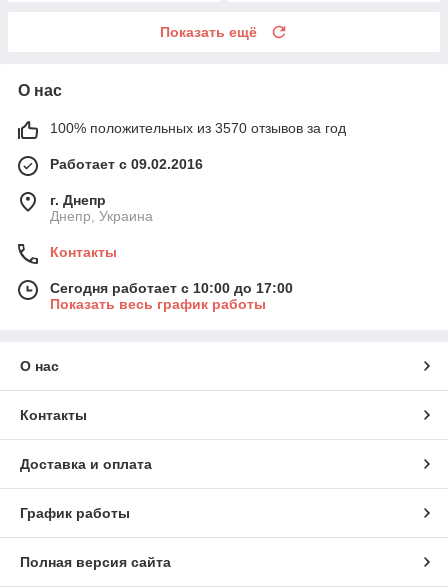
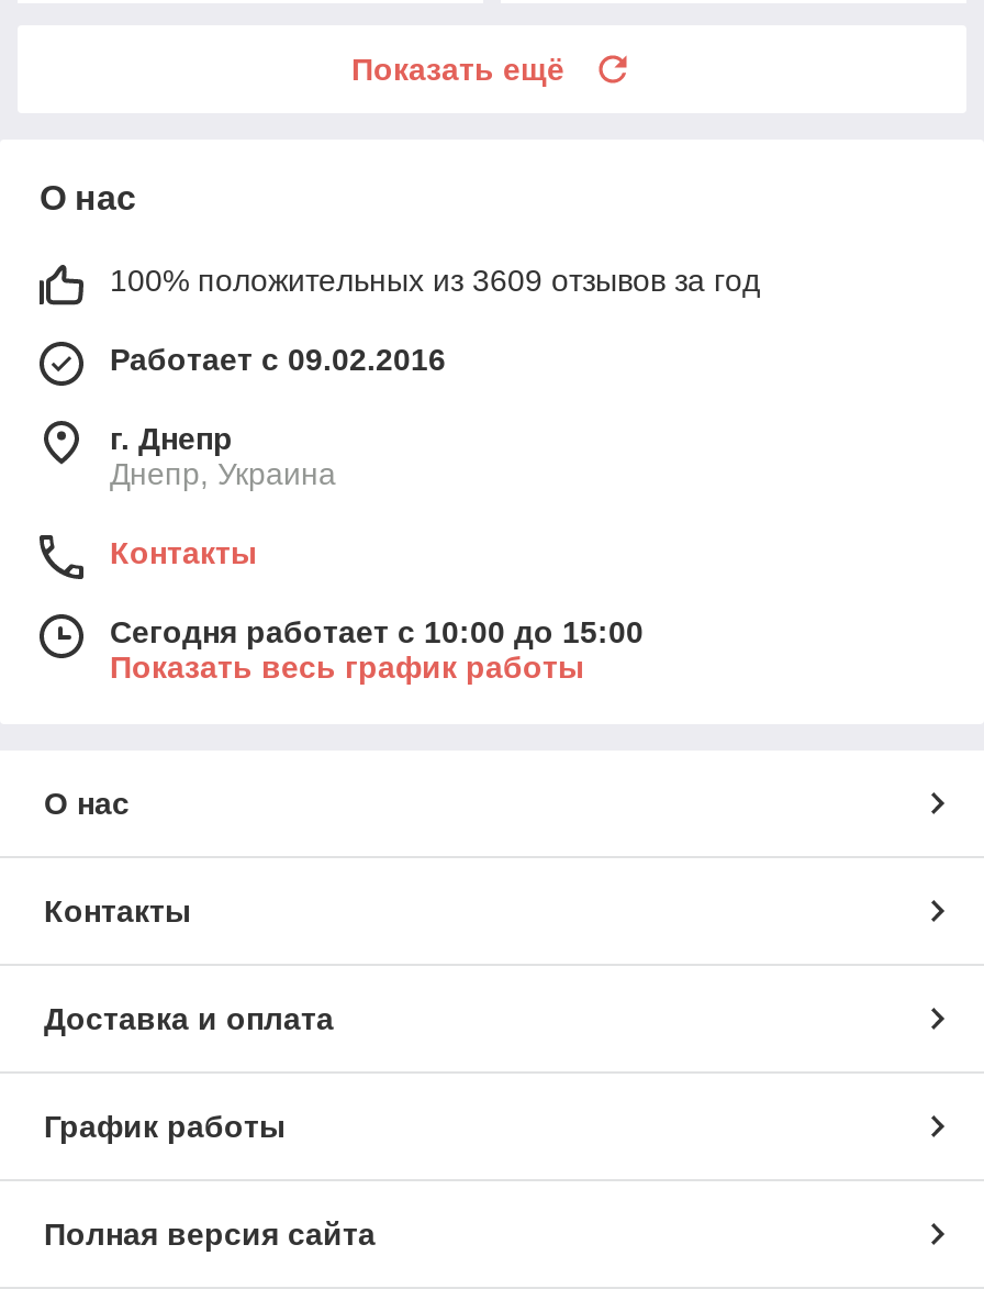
[50,120,346,136] 100% положительных из 3570 отзывов за год -> [110,262,760,297] 100% положительных из 3609 отзывов за год
[50,280,293,296] Сегодня работает с 10:00 до 17:00 -> [110,614,644,649] Сегодня работает с 10:00 до 15:00

